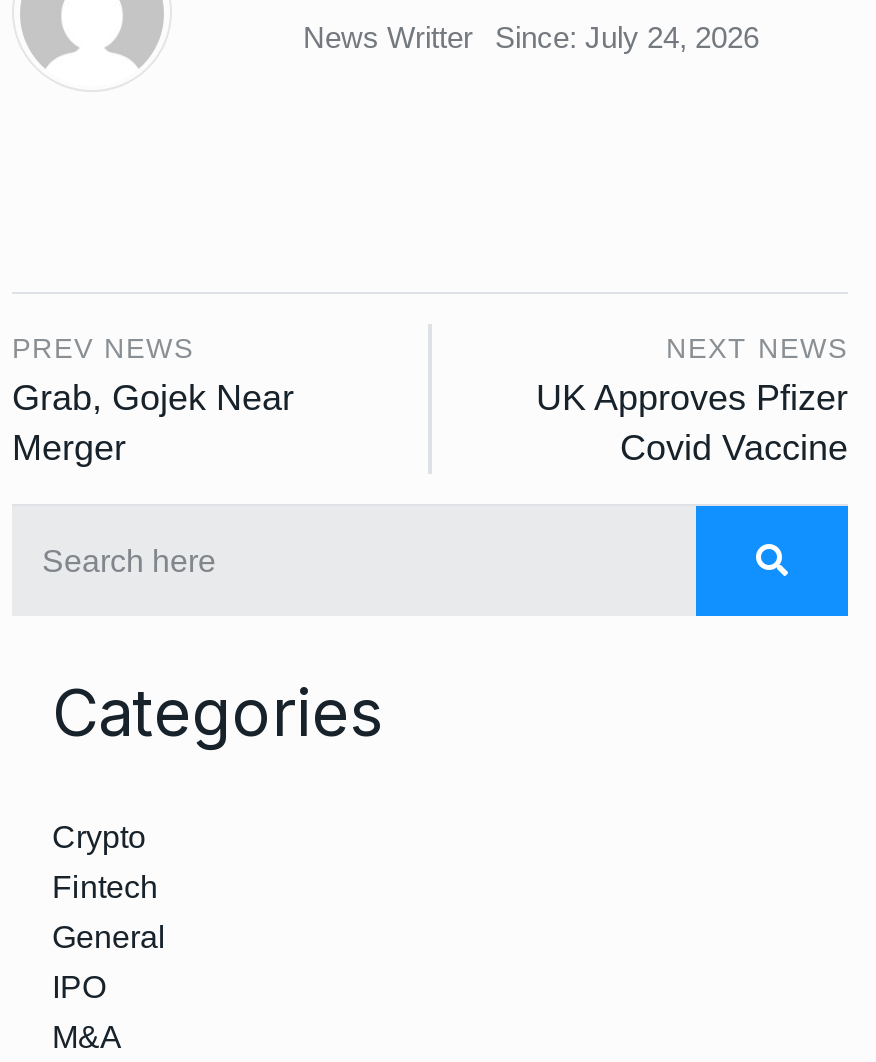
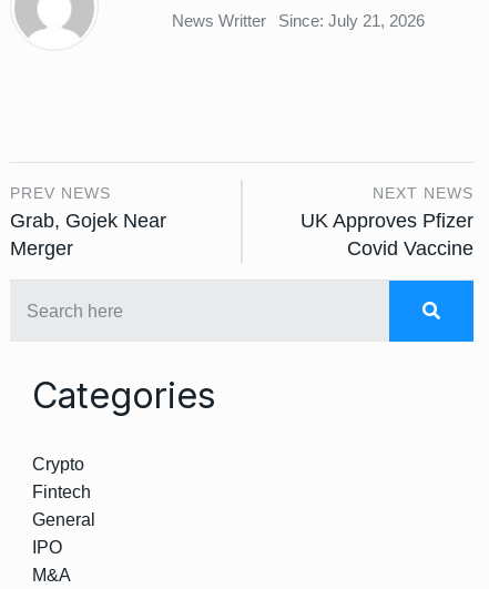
[303,20,759,54] News Writter Since: July 24, 2026 -> [171,11,424,30] News Writter Since: July 21, 2026

